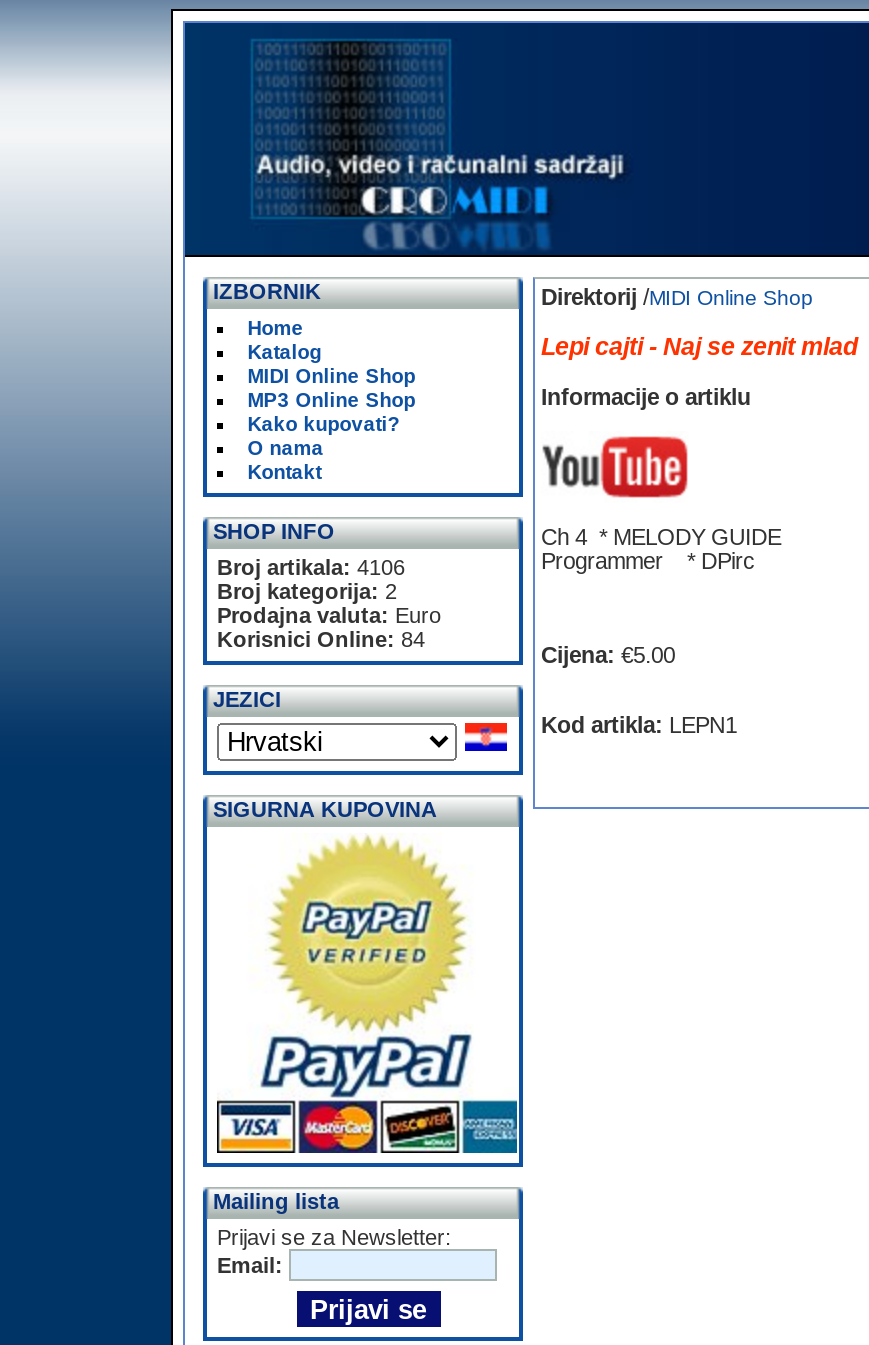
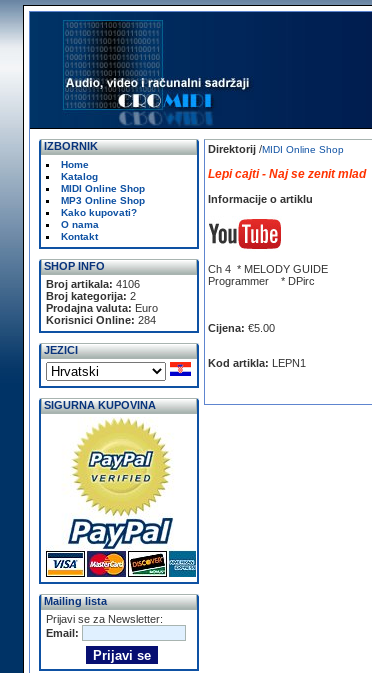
[217,627,425,651] Korisnici Online: 84 -> [46,314,156,326] Korisnici Online: 284

